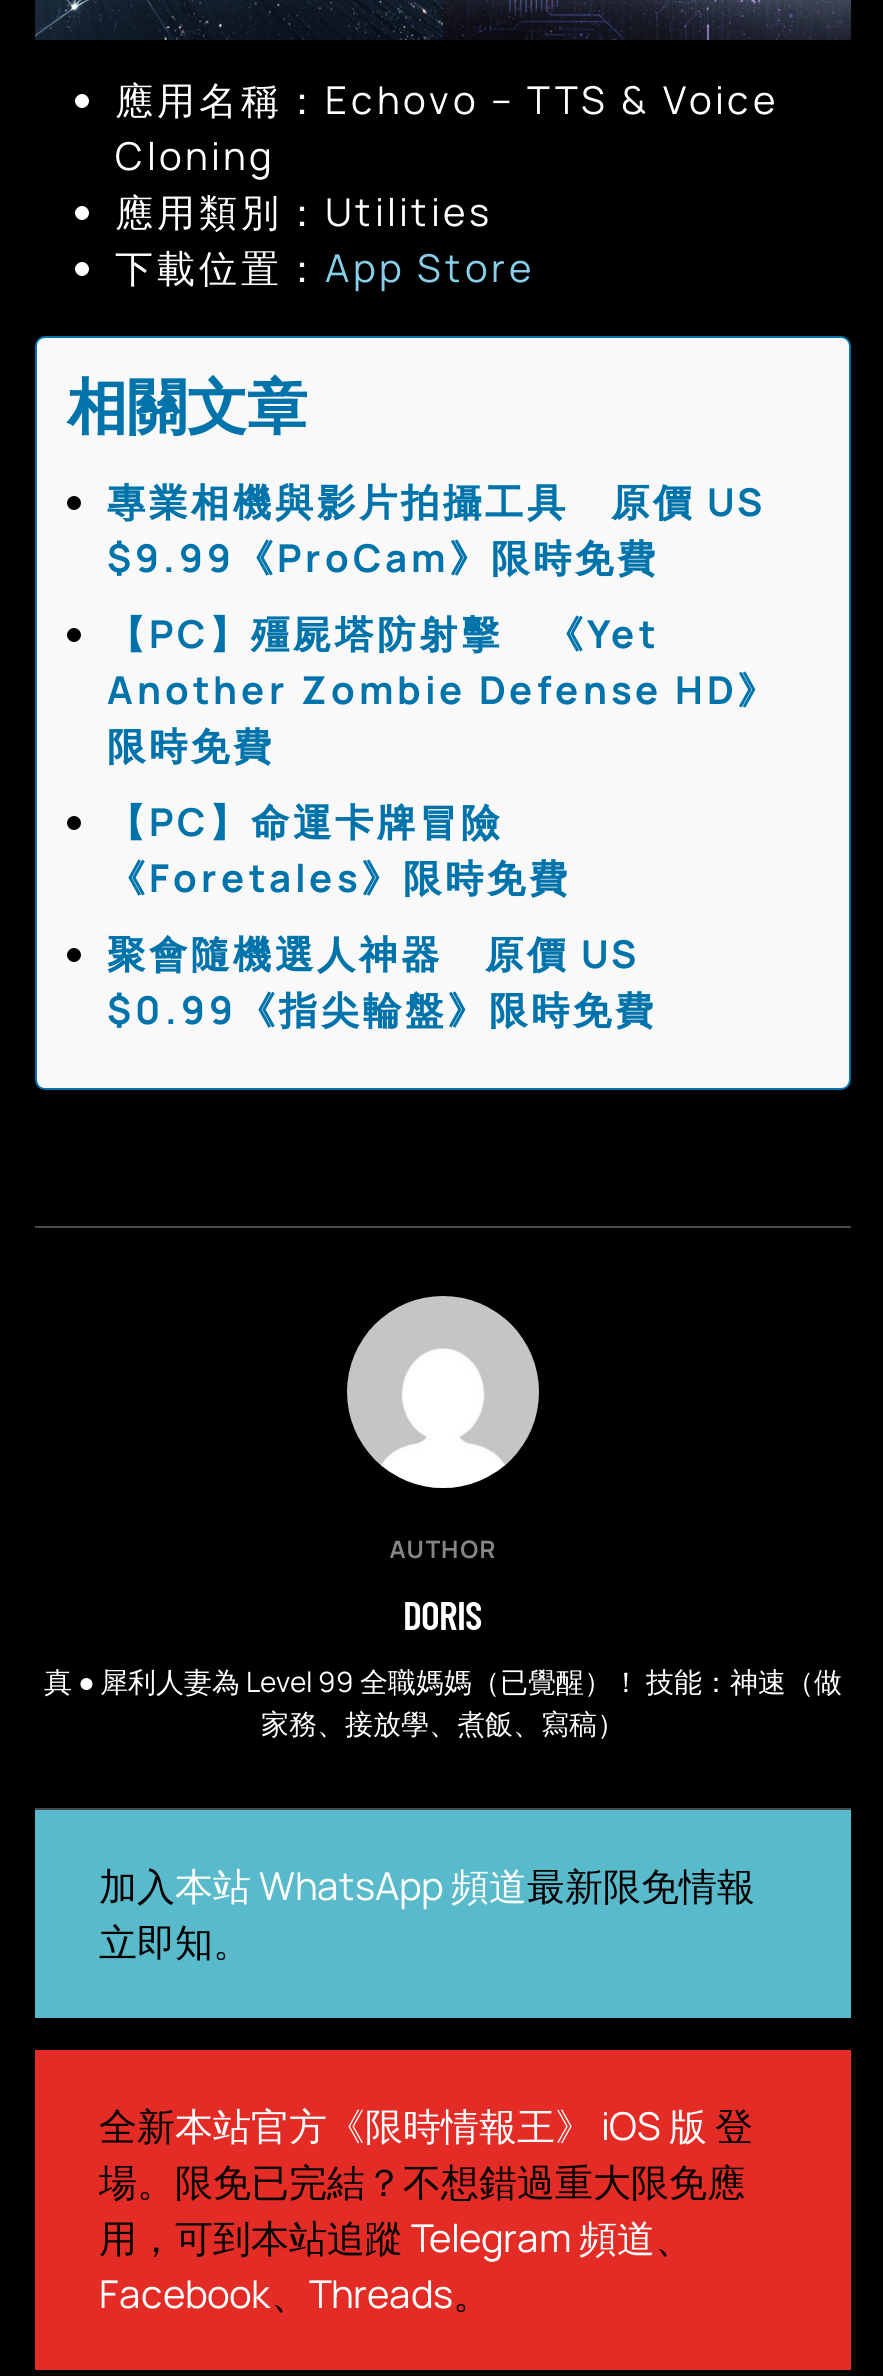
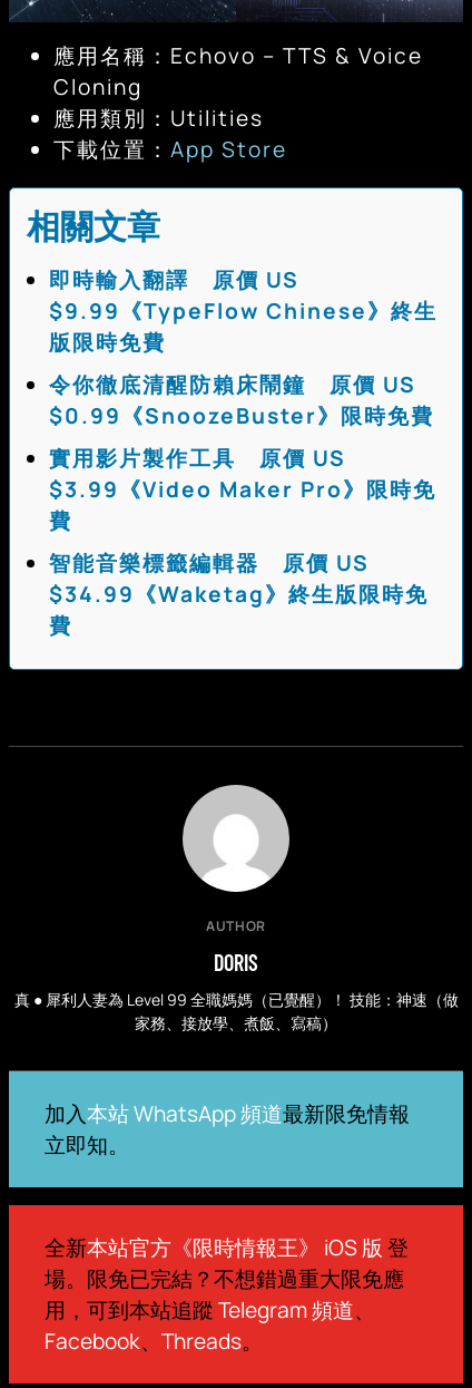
[107,476,767,584] 專業相機與影片拍攝工具 原價 US | $9.99《ProCam》限時免費 -> [49,266,437,357] 即時輸入翻譯 原價 US | $9.99《TypeFlow Chinese》終生 | 版限時免費
[107,608,779,772] 【PC】殭屍塔防射擊 《Yet | Another Zombie Defense HD》 | 限時免費 -> [49,370,434,431] 令你徹底清醒防賴床鬧鐘 原價 US | $0.99《SnoozeBuster》限時免費
[107,796,571,904] 【PC】命運卡牌冒險 | 《Foretales》限時免費 -> [49,444,436,535] 實用影片製作工具 原價 US | $3.99《Video Maker Pro》限時免 | 費
[107,928,657,1036] 聚會隨機選人神器 原價 US | $0.99《指尖輪盤》限時免費 -> [49,549,429,640] 智能音樂標籤編輯器 原價 US | $34.99《Waketag》終生版限時免 | 費

